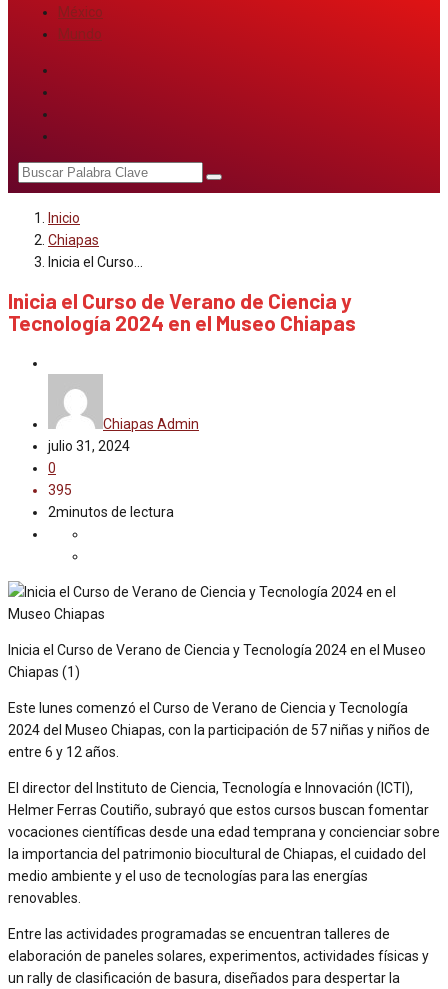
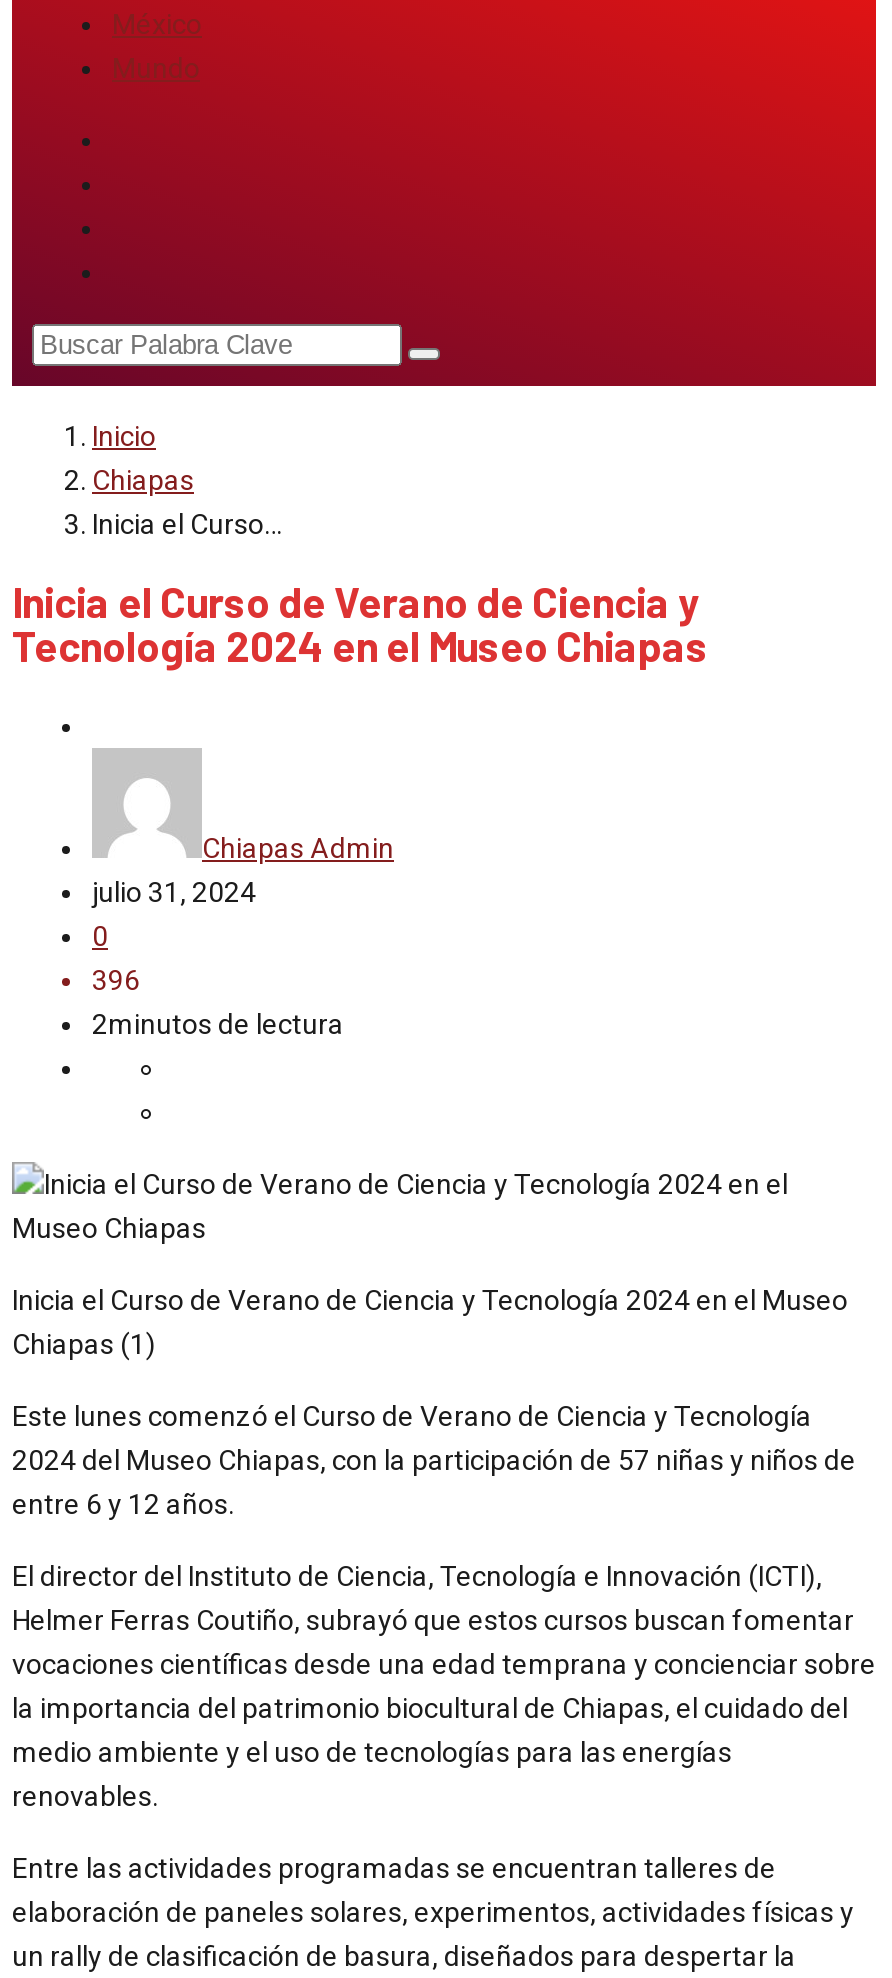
[48,482,72,498] 395 -> [92,964,140,996] 396

